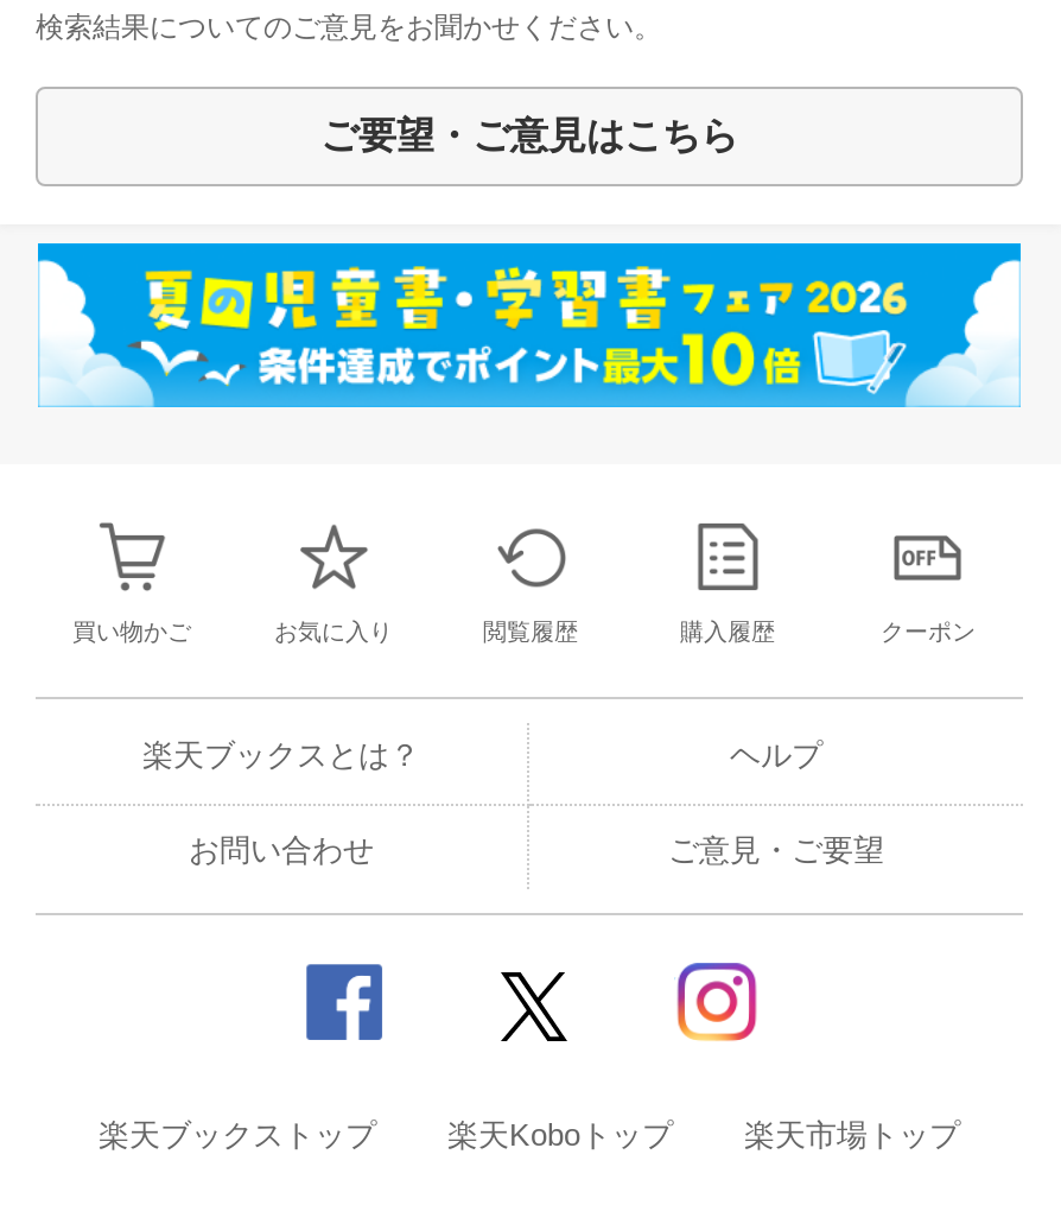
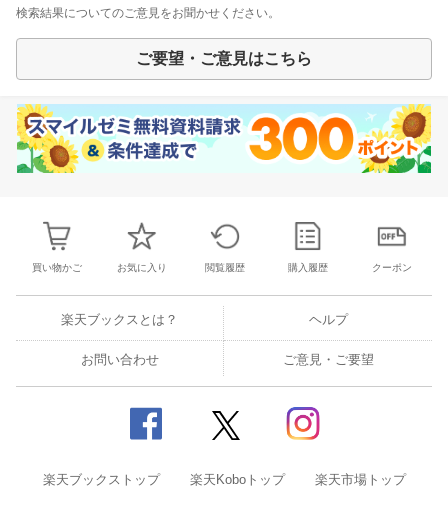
[36,241,1023,410] [image] -> [16,103,432,174] [image]

